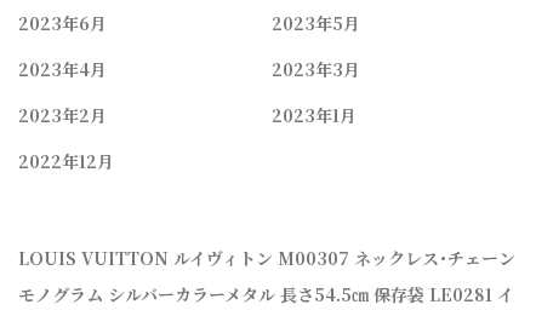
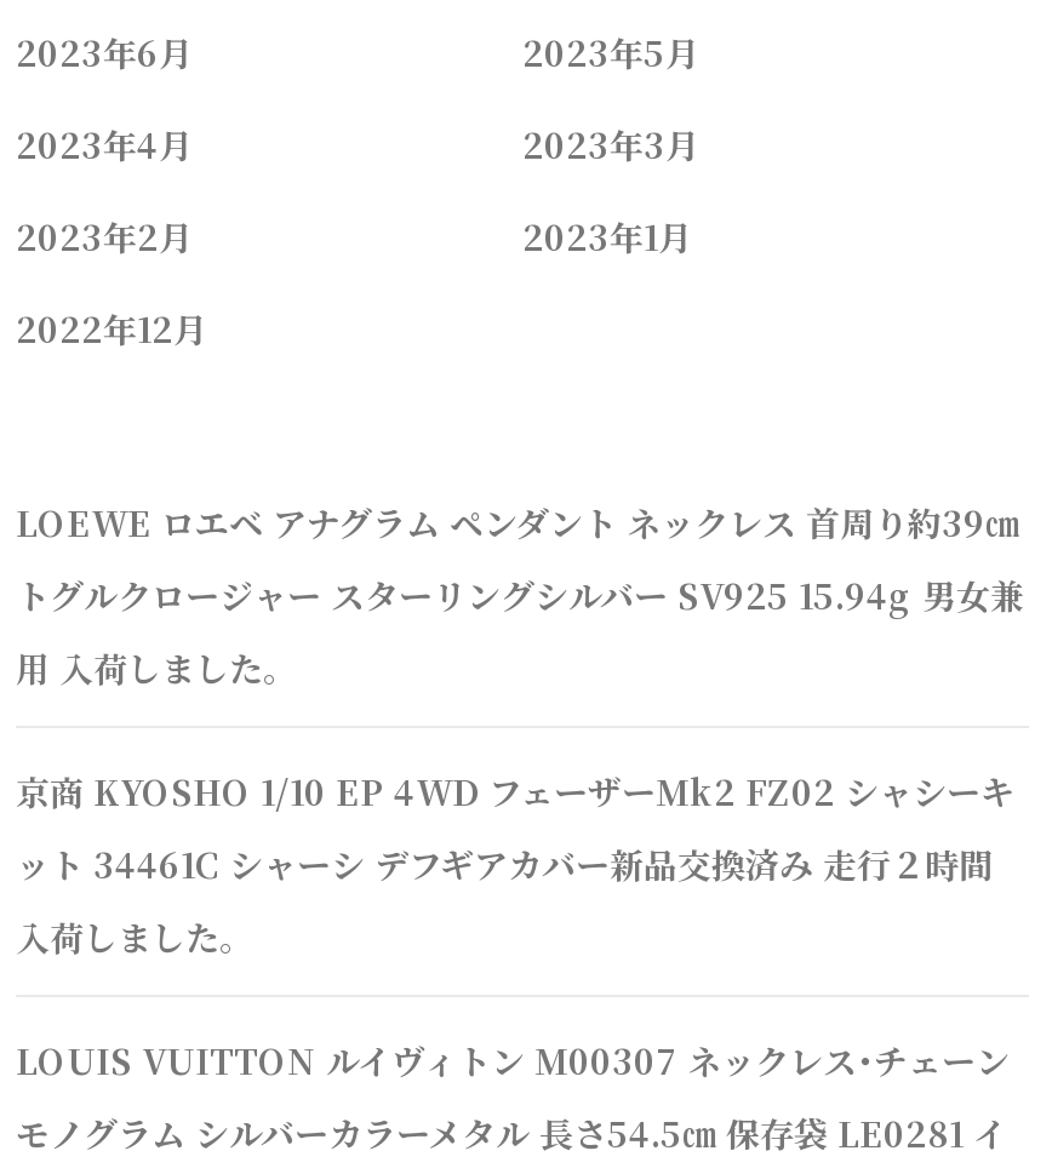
none -> [16,498,1024,961] LOEWE ロエベ アナグラム ペンダント ネックレス 首周り約39㎝ | トグルクロージャー スターリングシルバー SV925 15.94g 男女兼 | 用 入荷しました。 | 京商 KYOSHO 1/10 EP 4WD フェーザーMk2 FZ02 シャシーキ | ット 34461C シャーシ デフギアカバー新品交換済み 走行２時間 | 入荷しました。

